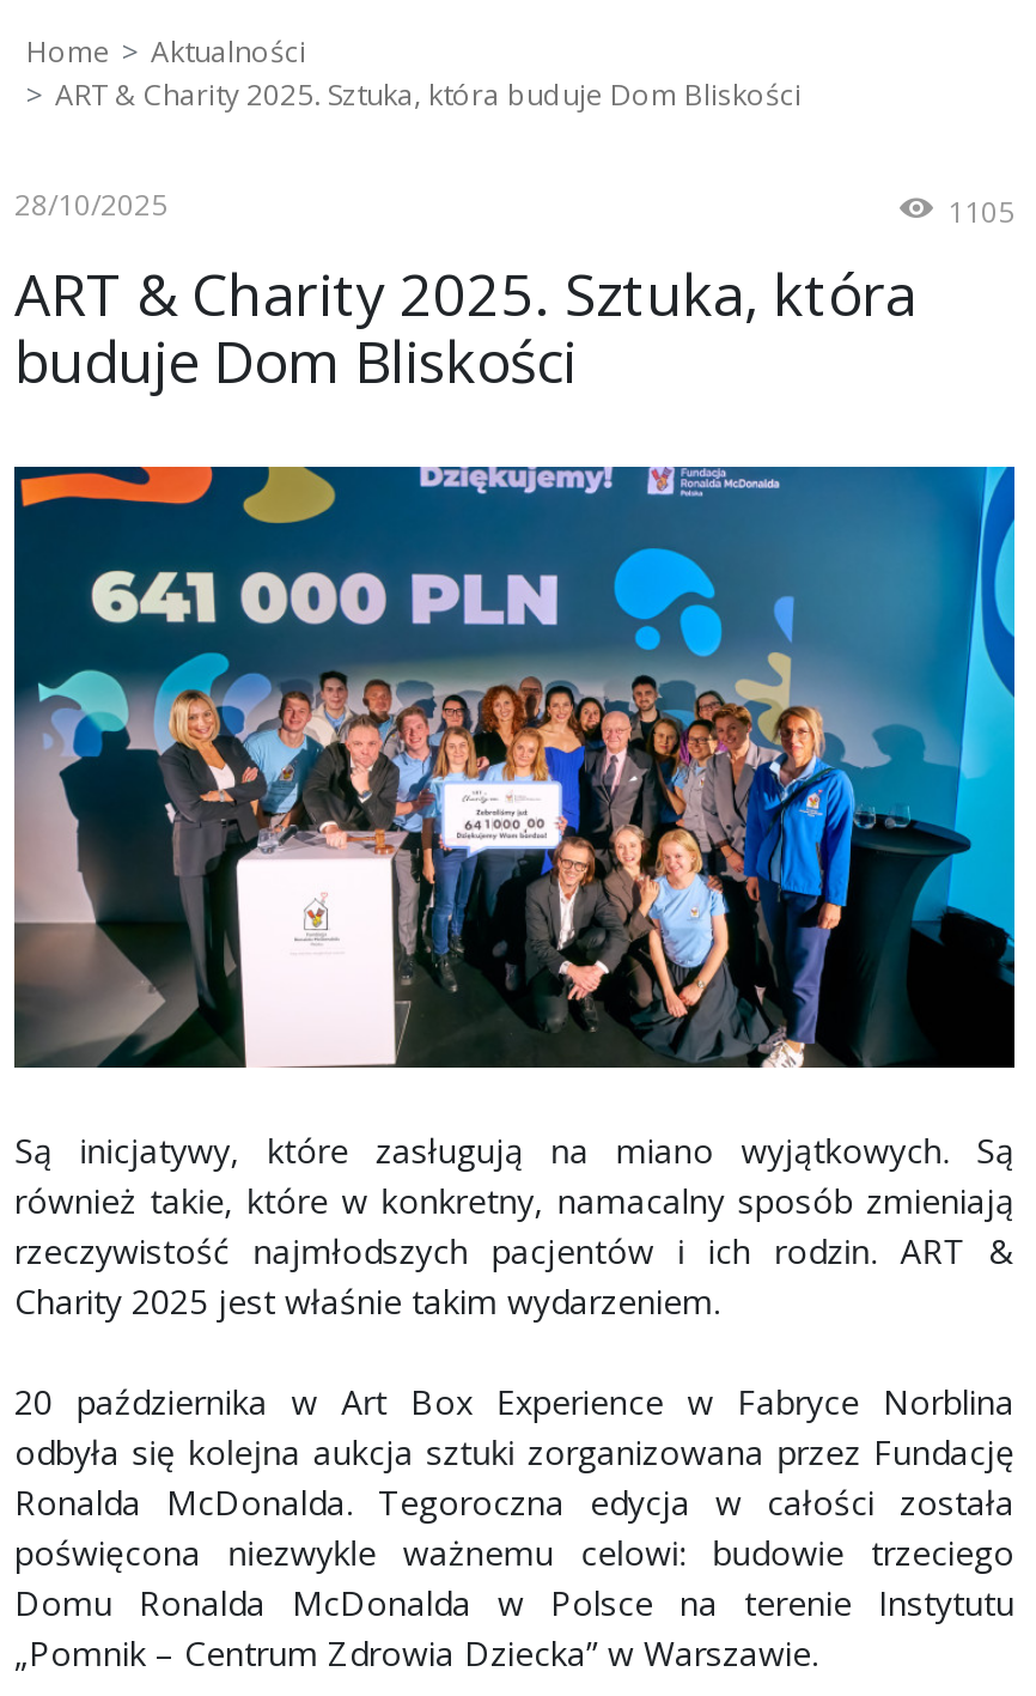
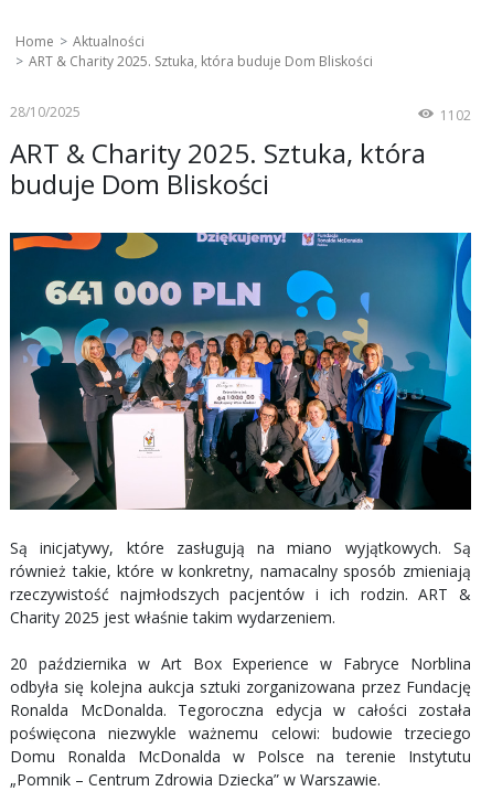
[933,192,1014,232] 1105 -> [434,106,471,125] 1102

